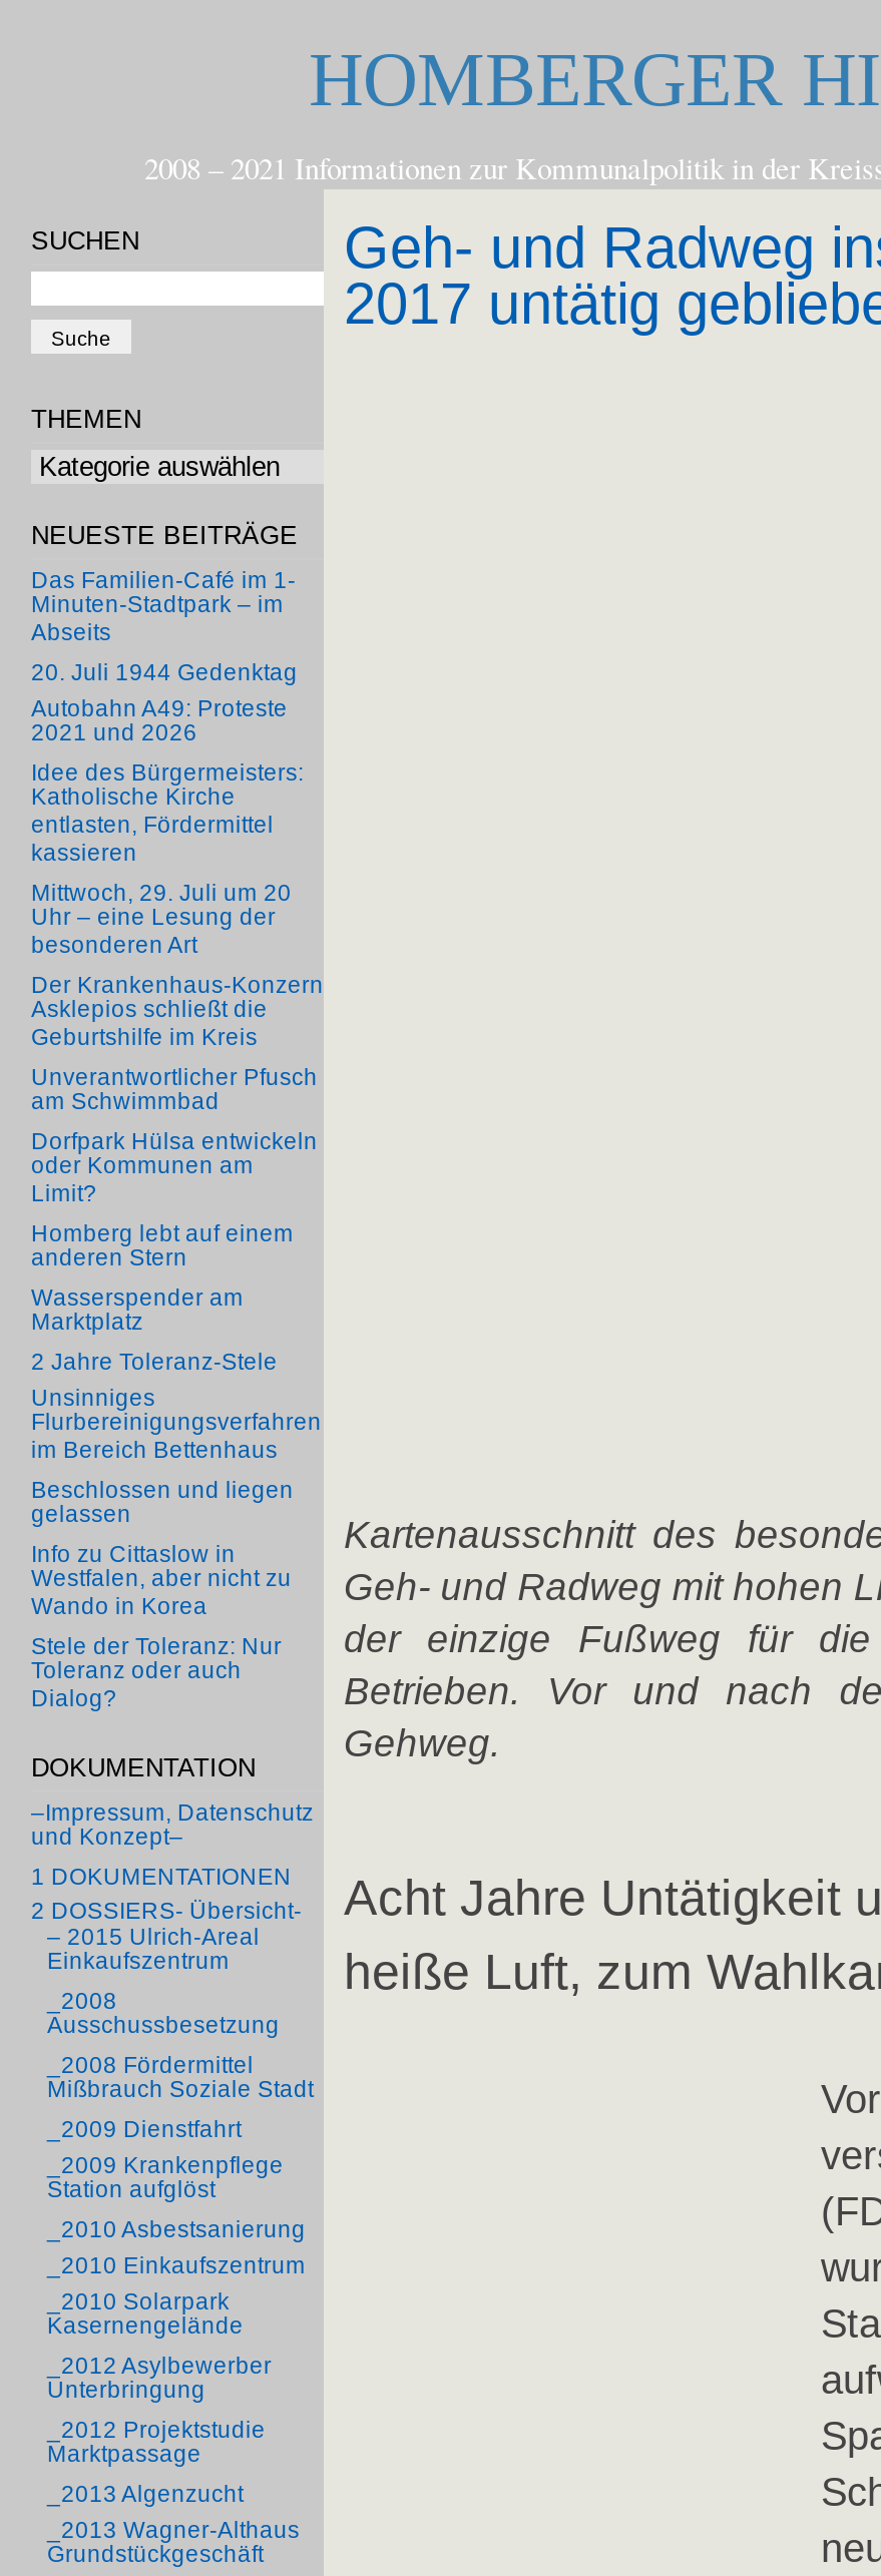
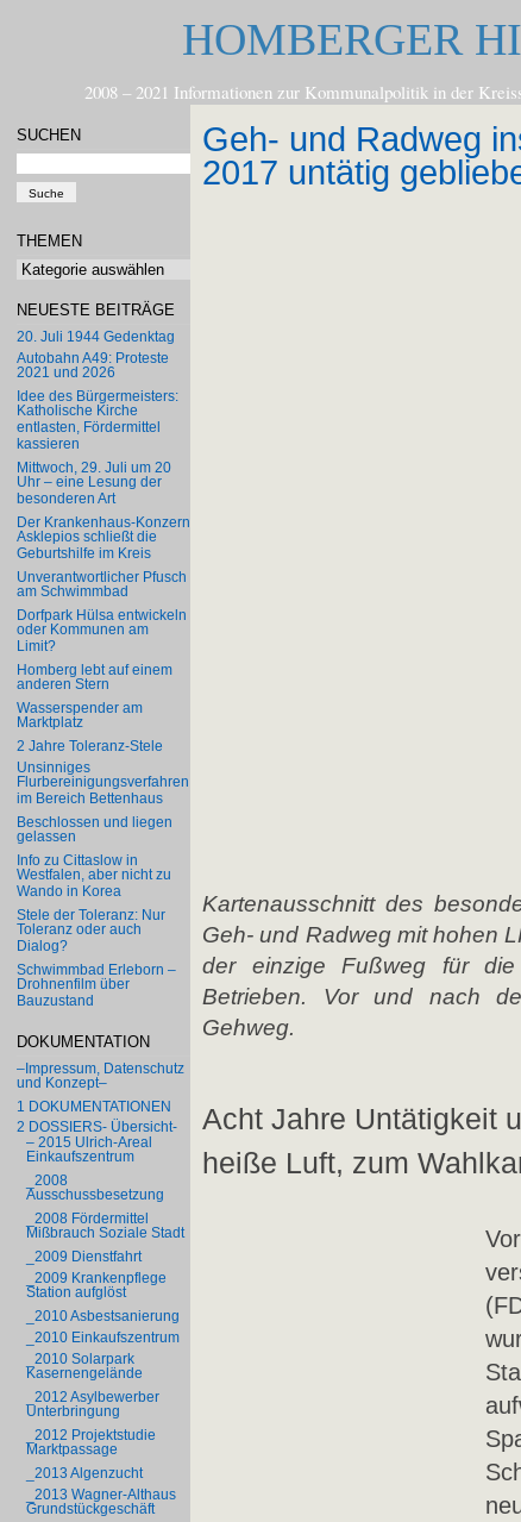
[31,568,296,650] Das Familien-Café im 1- | Minuten-Stadtpark – im | Abseits -> none
moved [31,660,324,1716] -> [17,330,190,957]: 20. Juli 1944 Gedenktag | Autobahn A49: Proteste | 2021 und 2026 | ... | Toleranz oder auch | Dialog?
none -> [17,963,176,1011] Schwimmbad Erleborn – | Drohnenfilm über | Bauzustand

